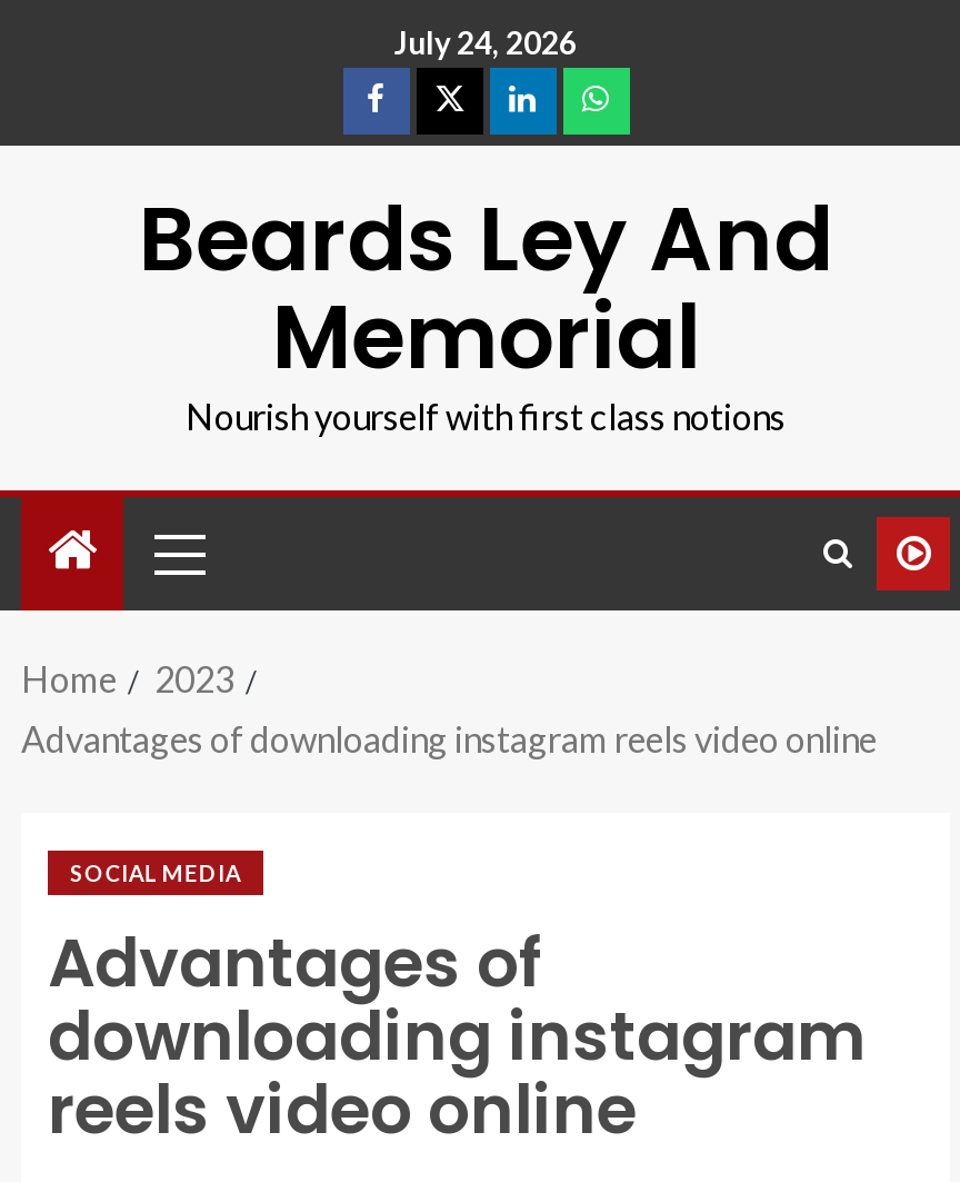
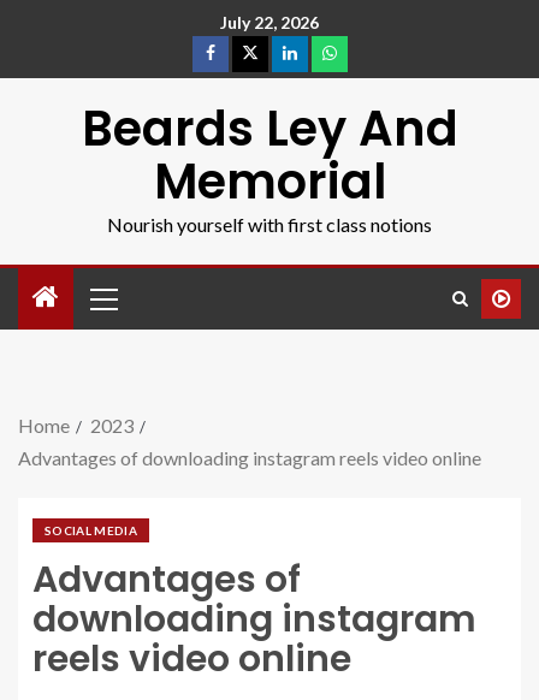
[394,24,577,62] July 24, 2026 -> [220,13,319,33] July 22, 2026

